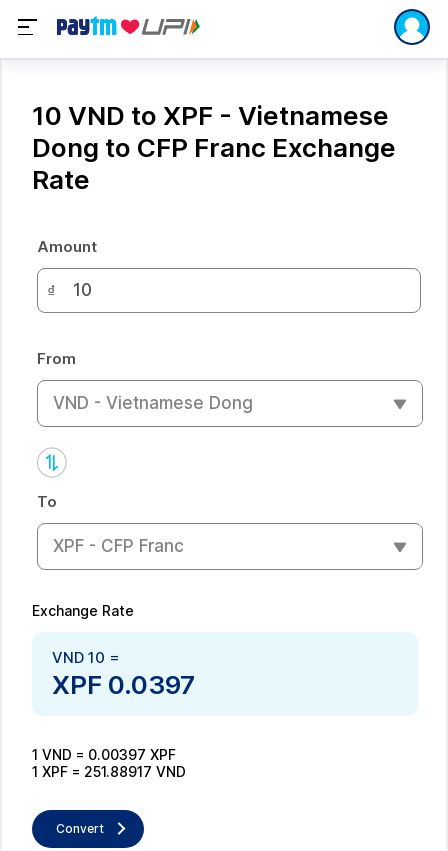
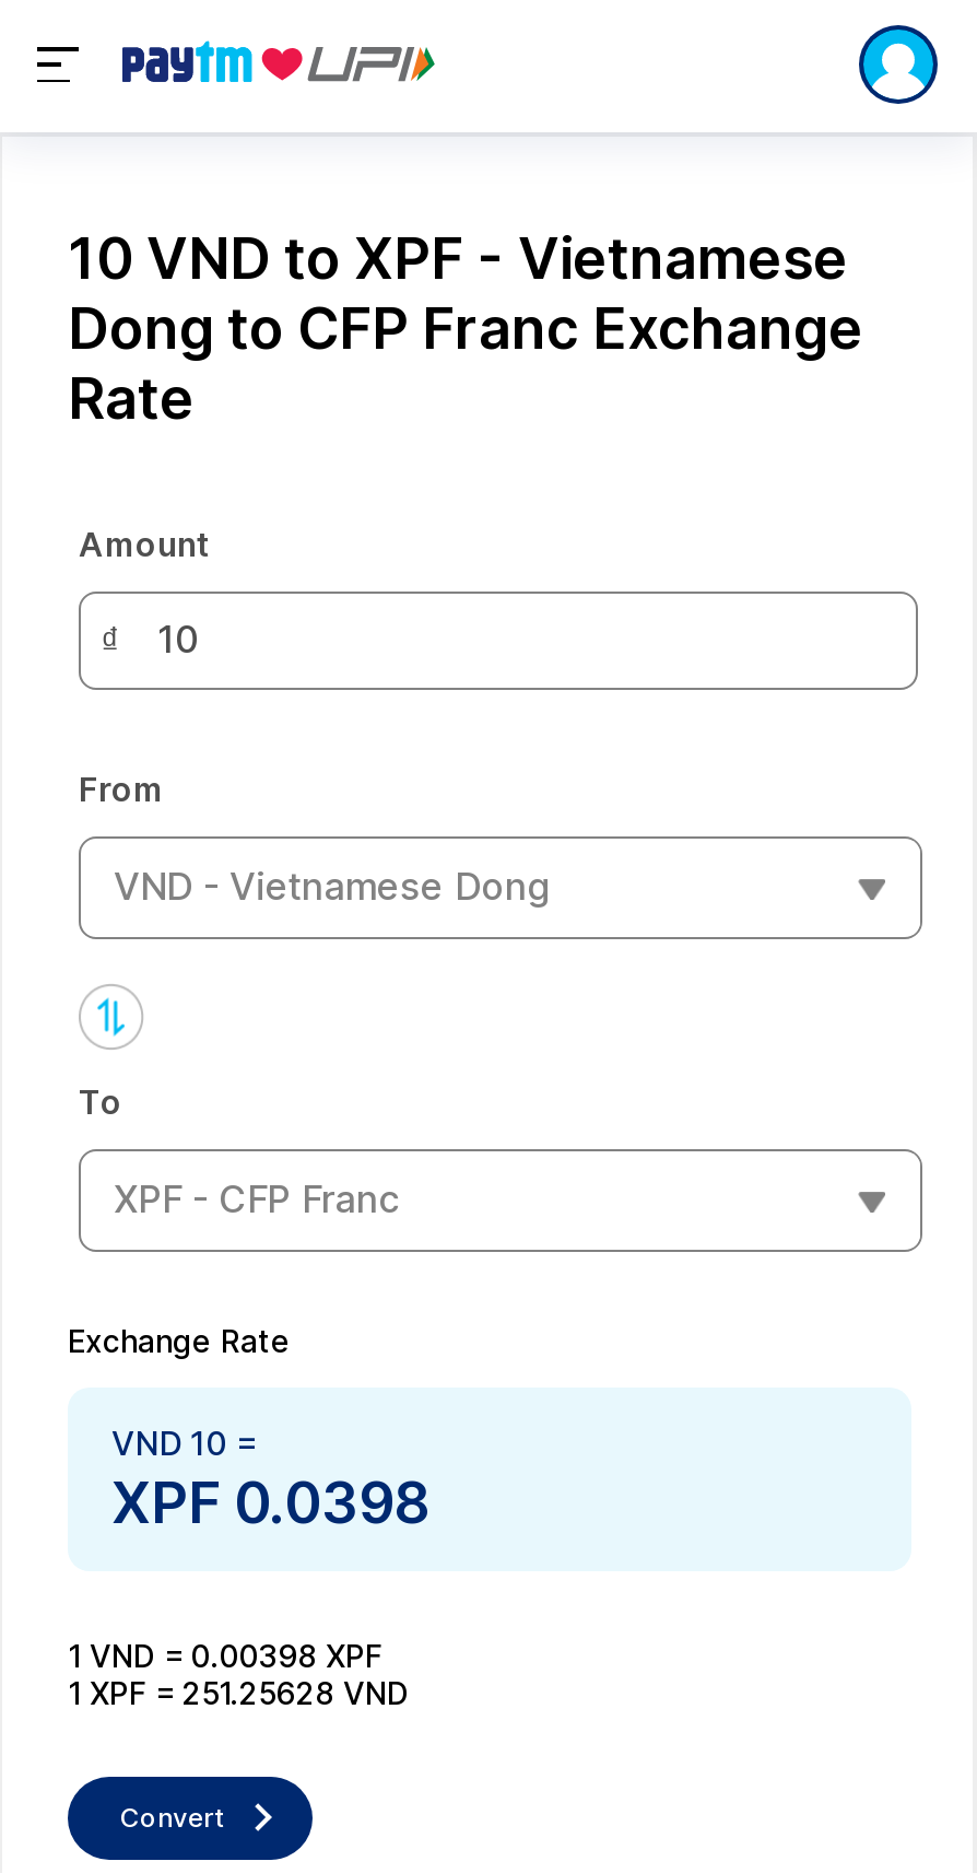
[52,668,195,699] XPF 0.0397 -> [111,1467,428,1535] XPF 0.0398
[32,745,176,762] 1 VND = 0.00397 XPF -> [68,1636,382,1673] 1 VND = 0.00398 XPF
[32,762,186,779] 1 XPF = 251.88917 VND -> [68,1673,409,1710] 1 XPF = 251.25628 VND

